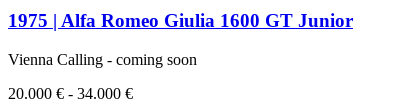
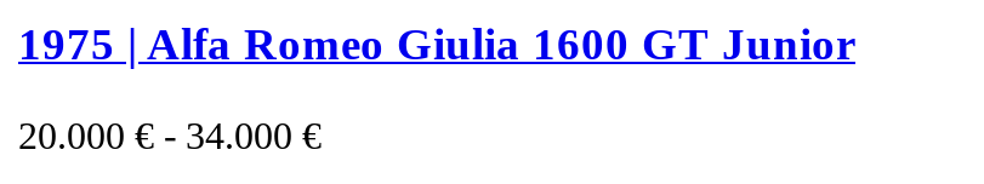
[8,51,197,68] Vienna Calling - coming soon -> none

